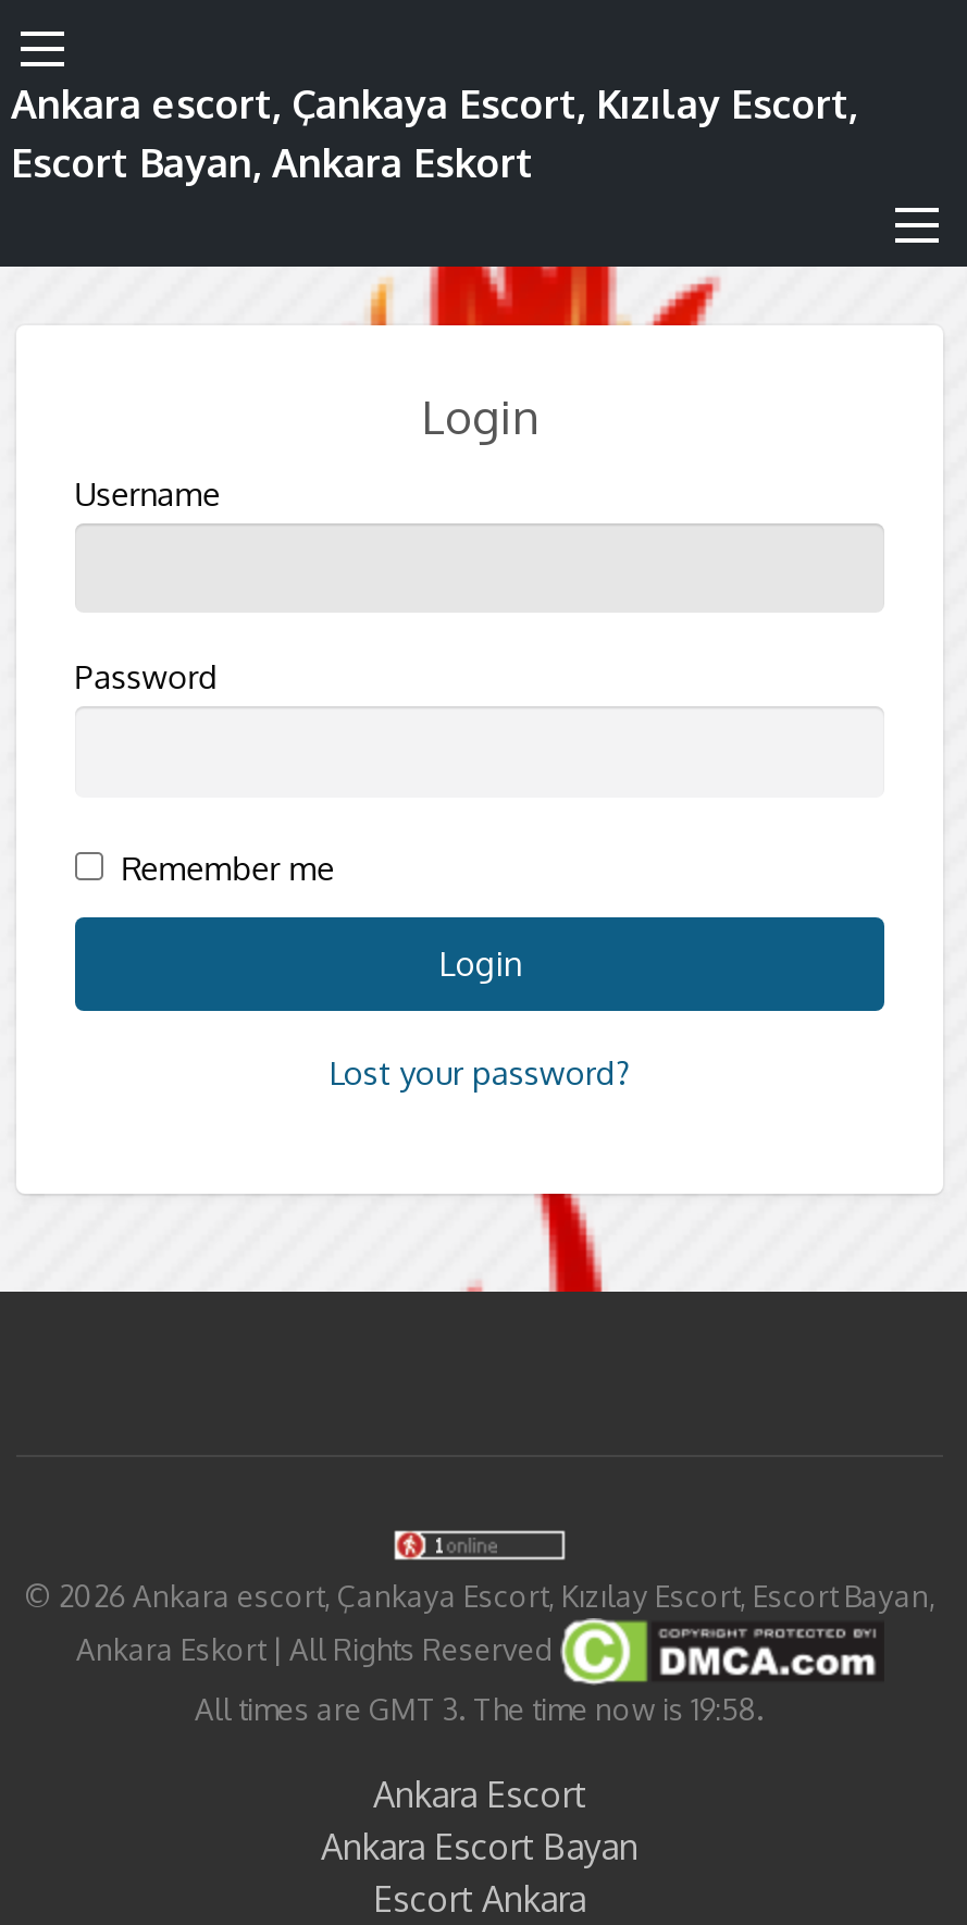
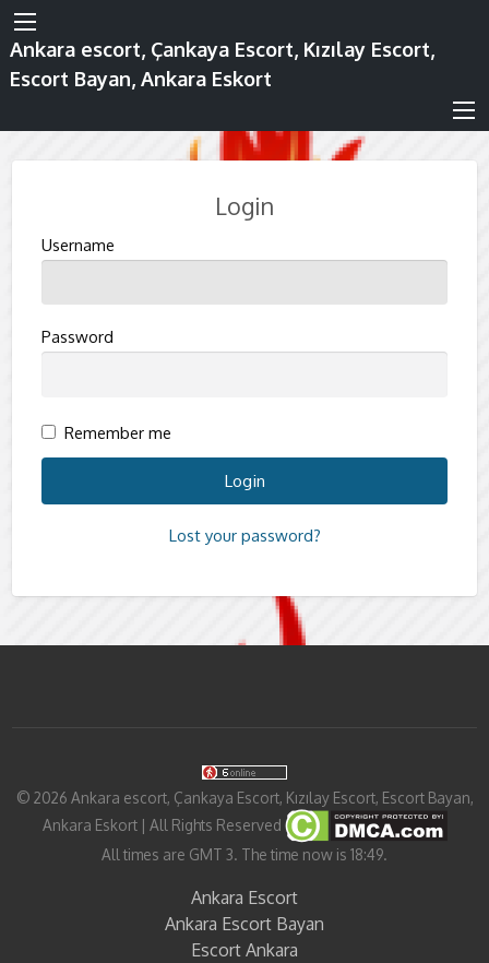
[195,1690,765,1727] All times are GMT 3. The time now is 19:58. -> [102,845,387,863] All times are GMT 3. The time now is 18:49.

